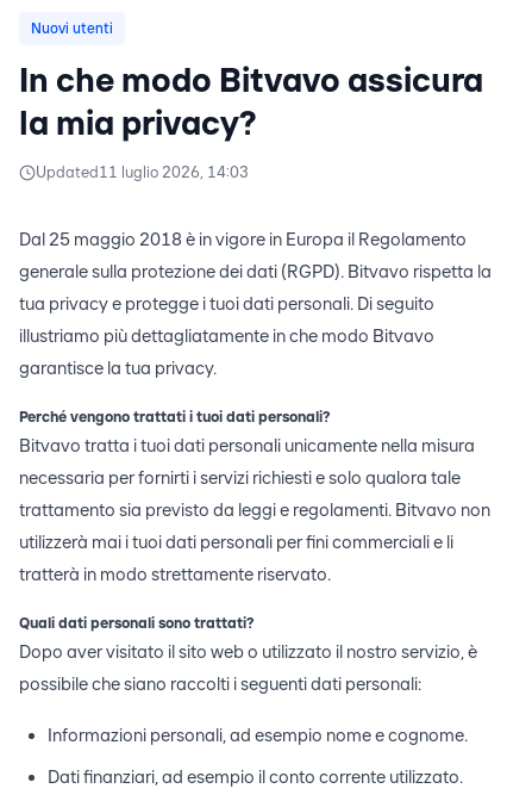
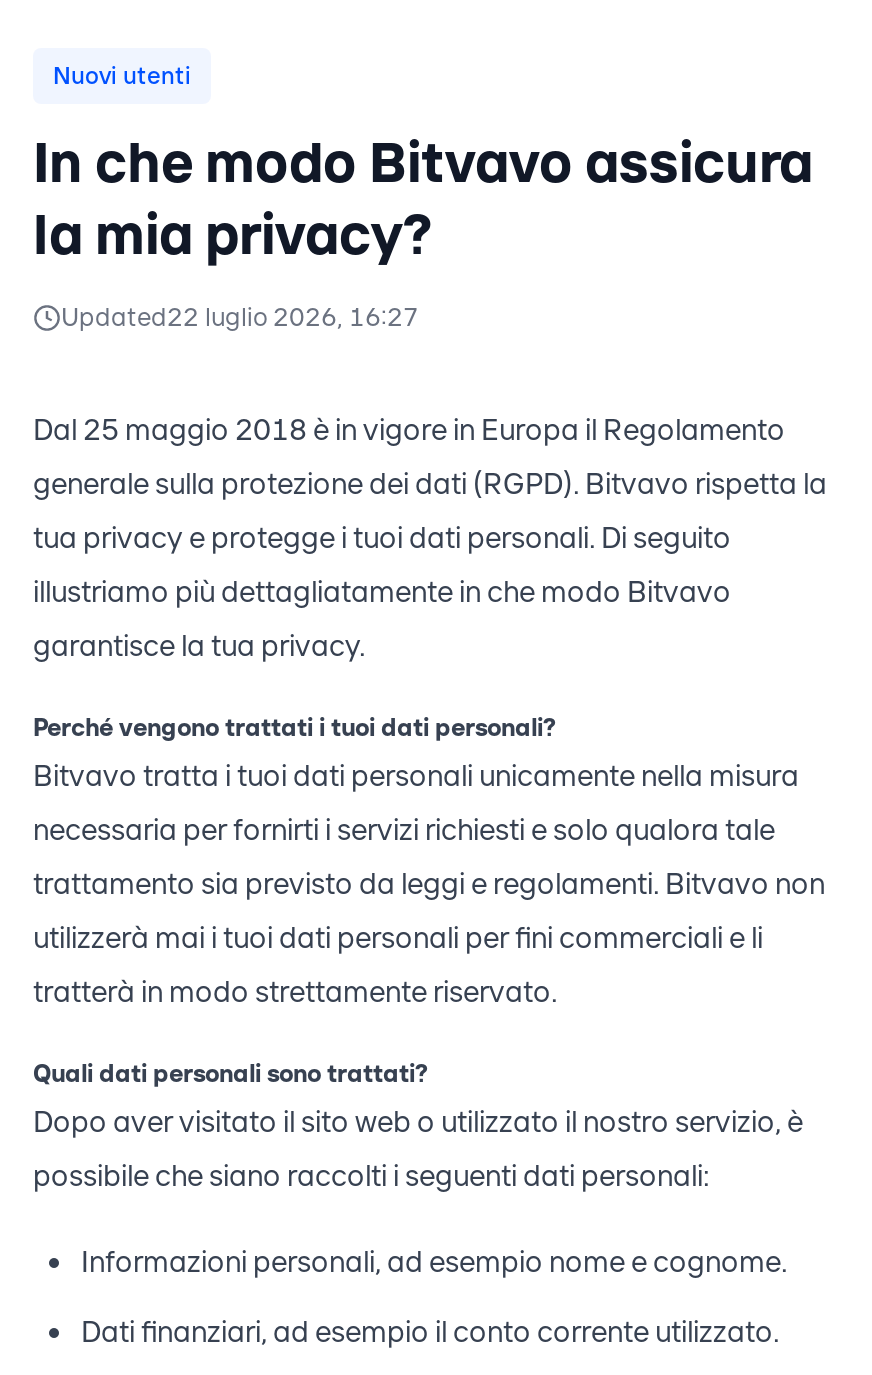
[36,163,249,181] Updated11 luglio 2026, 14:03 -> [61,302,419,332] Updated22 luglio 2026, 16:27

